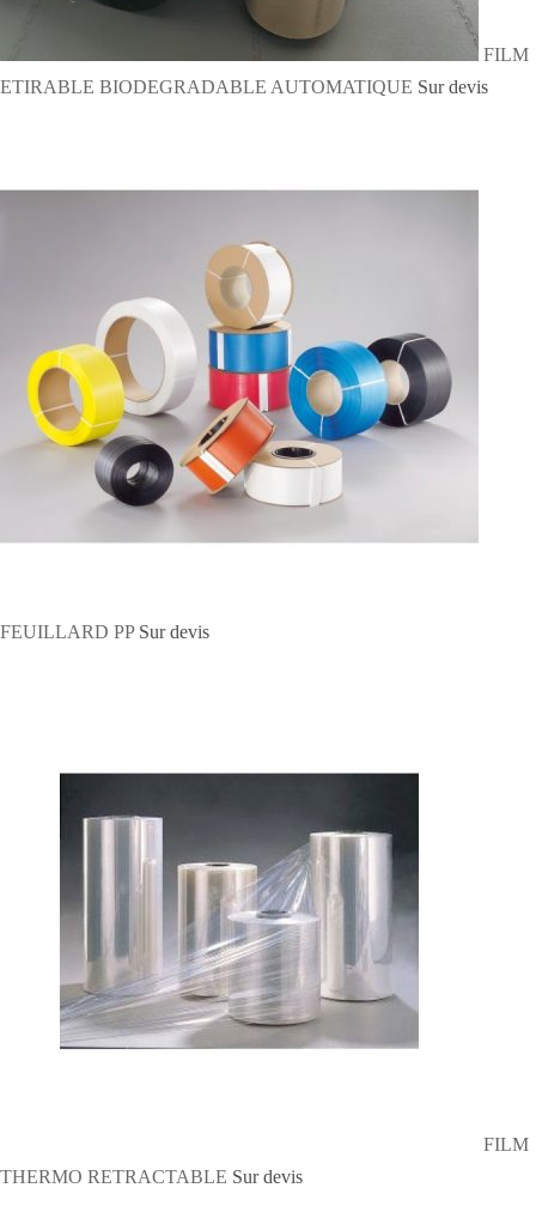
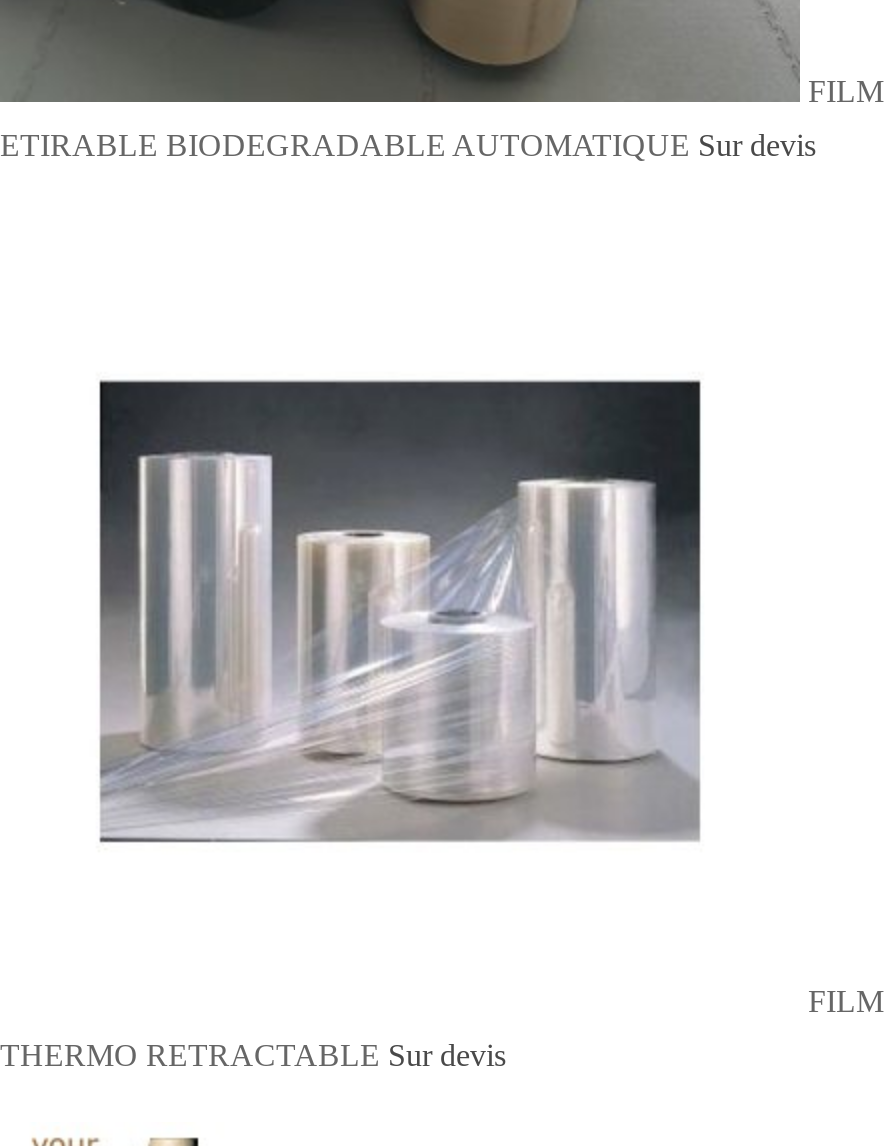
[4,189,477,544] [image] -> none
[0,621,209,641] FEUILLARD PP Sur devis -> none

